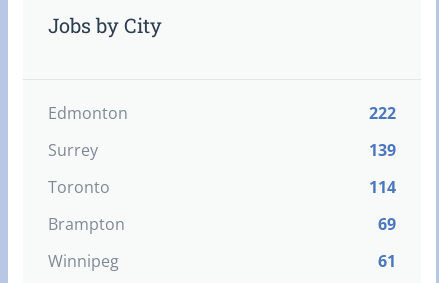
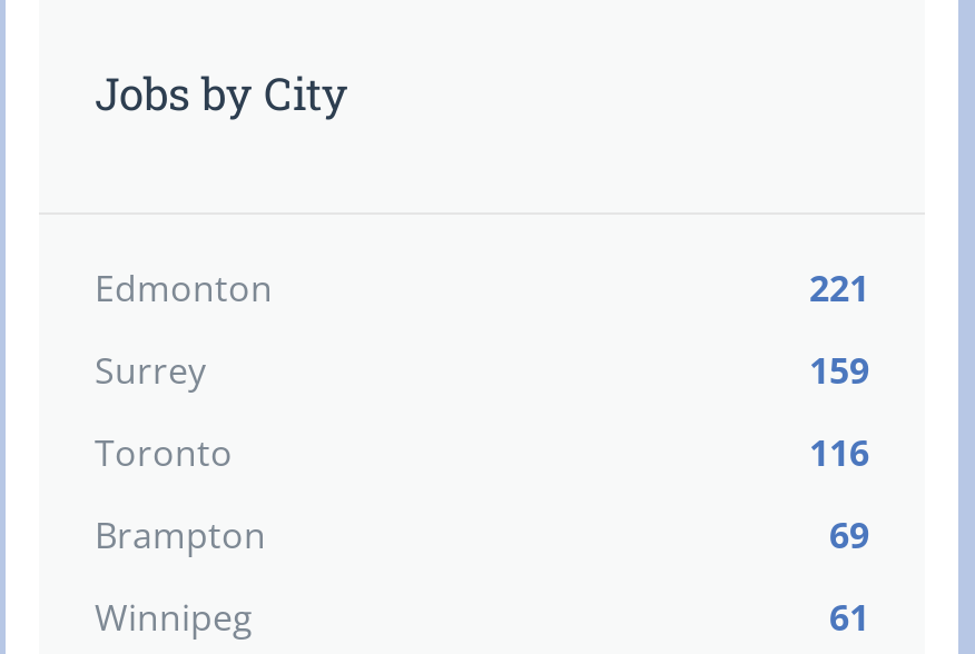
[369,102,396,124] 222 -> [809,264,869,313] 221
[369,139,396,161] 139 -> [809,346,869,395] 159
[369,176,396,198] 114 -> [809,428,869,477] 116

